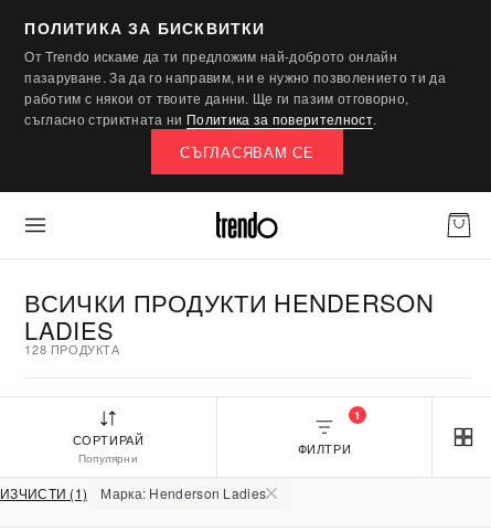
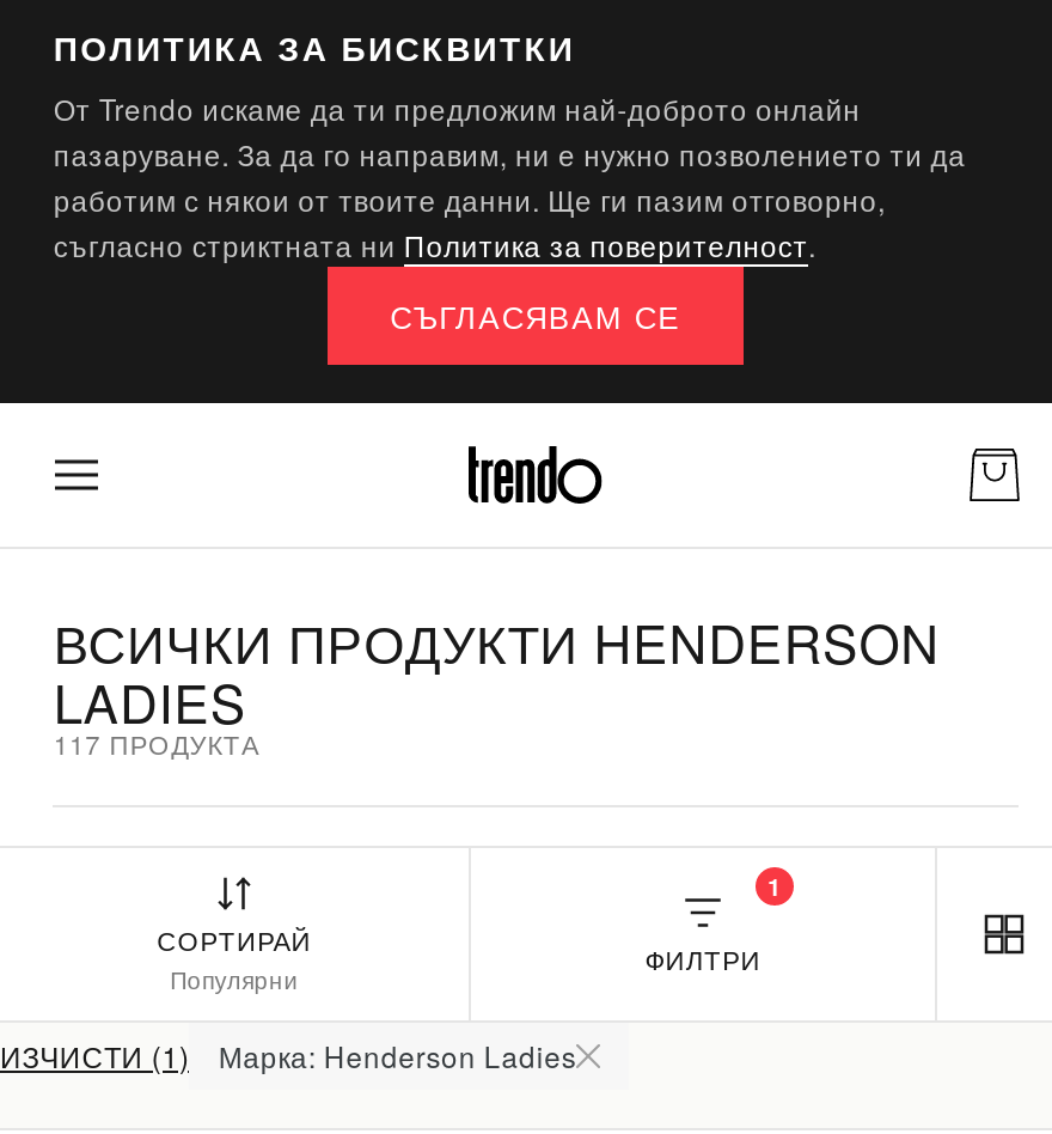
[25,340,120,358] 128 ПРОДУКТА -> [54,724,260,762] 117 ПРОДУКТА

